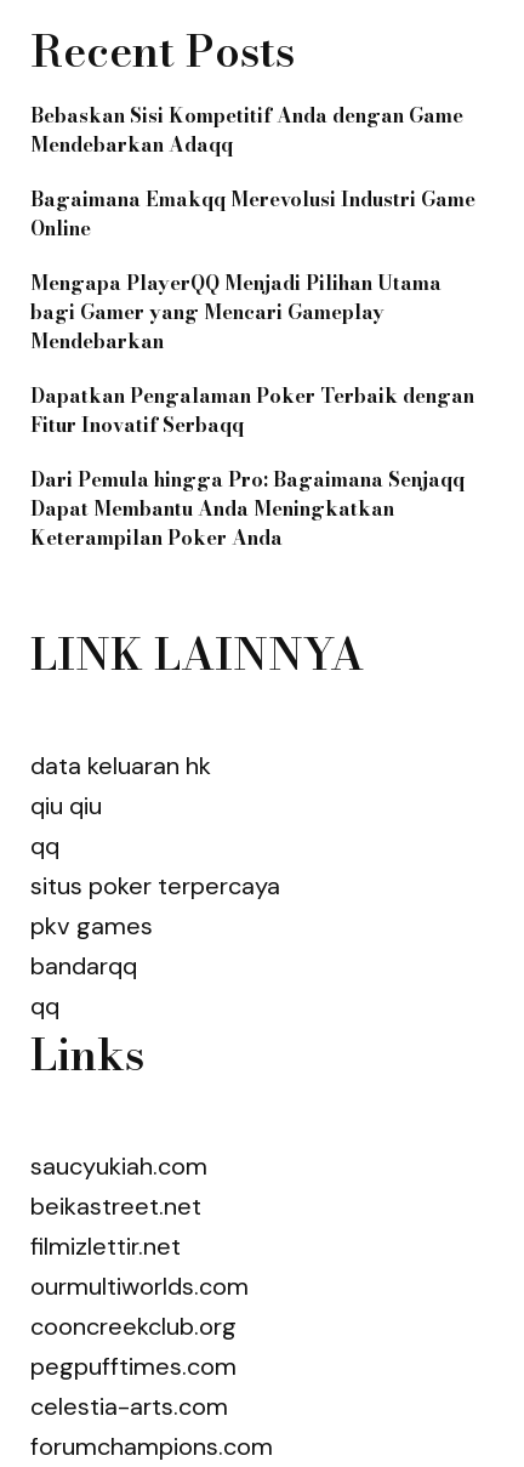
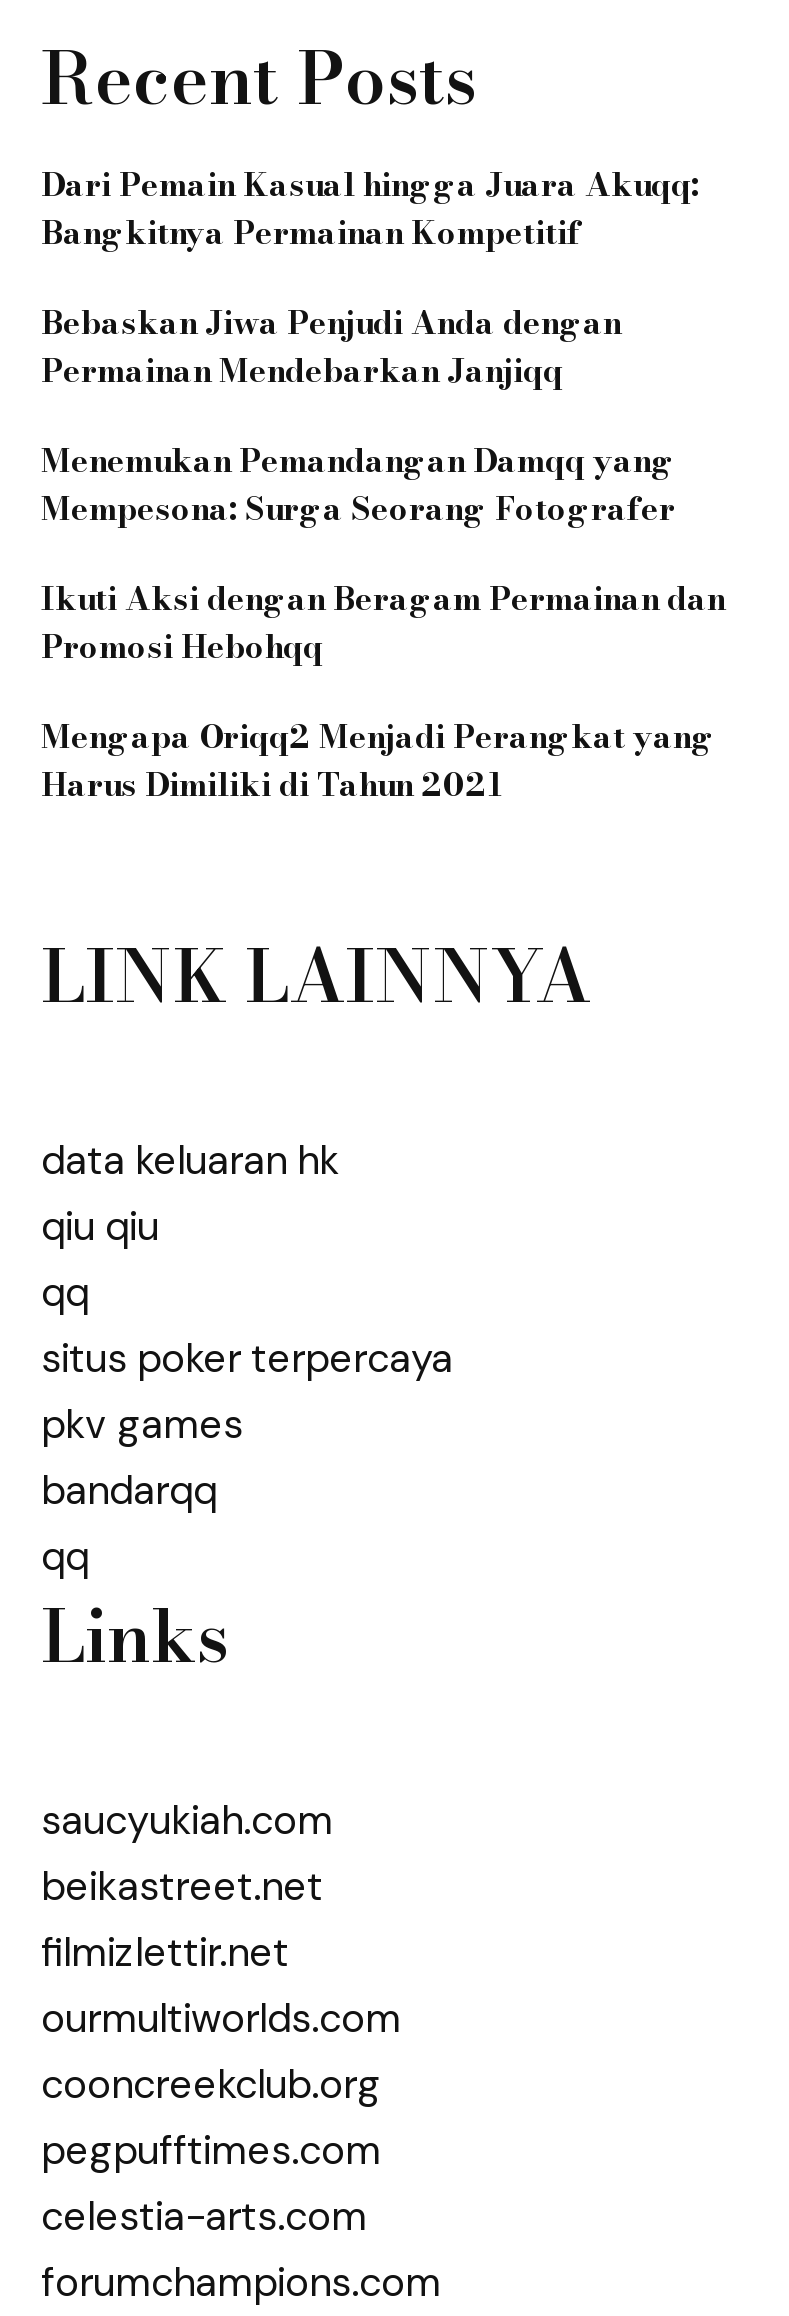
[30,101,463,159] Bebaskan Sisi Kompetitif Anda dengan Game | Mendebarkan Adaqq -> [41,160,699,256] Dari Pemain Kasual hingga Juara Akuqq: | Bangkitnya Permainan Kompetitif
[30,184,475,243] Bagaimana Emakqq Merevolusi Industri Game | Online -> [41,298,621,394] Bebaskan Jiwa Penjudi Anda dengan | Permainan Mendebarkan Janjiqq
[30,268,442,356] Mengapa PlayerQQ Menjadi Pilihan Utama | bagi Gamer yang Mencari Gameplay | Mendebarkan -> [41,436,675,532] Menemukan Pemandangan Damqq yang | Mempesona: Surga Seorang Fotografer
[30,381,474,439] Dapatkan Pengalaman Poker Terbaik dengan | Fitur Inovatif Serbaqq -> [41,574,725,670] Ikuti Aksi dengan Beragam Permainan dan | Promosi Hebohqq
[30,465,465,552] Dari Pemula hingga Pro: Bagaimana Senjaqq | Dapat Membantu Anda Meningkatkan | Keterampilan Poker Anda -> [41,712,715,808] Mengapa Oriqq2 Menjadi Perangkat yang | Harus Dimiliki di Tahun 2021

